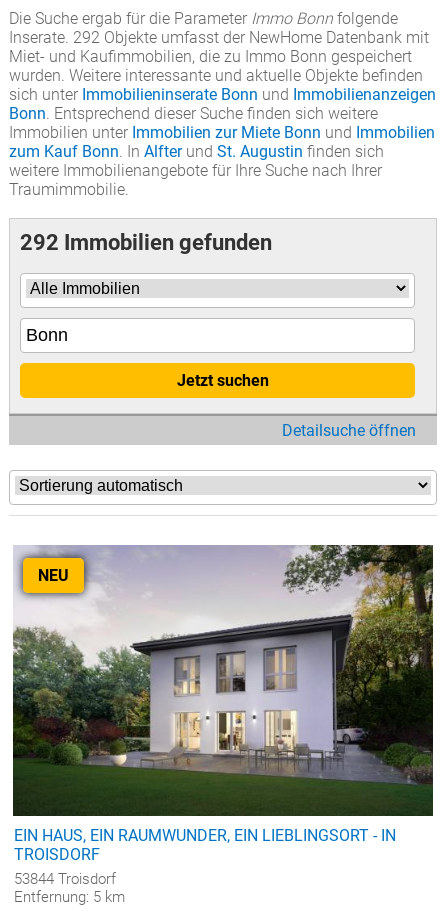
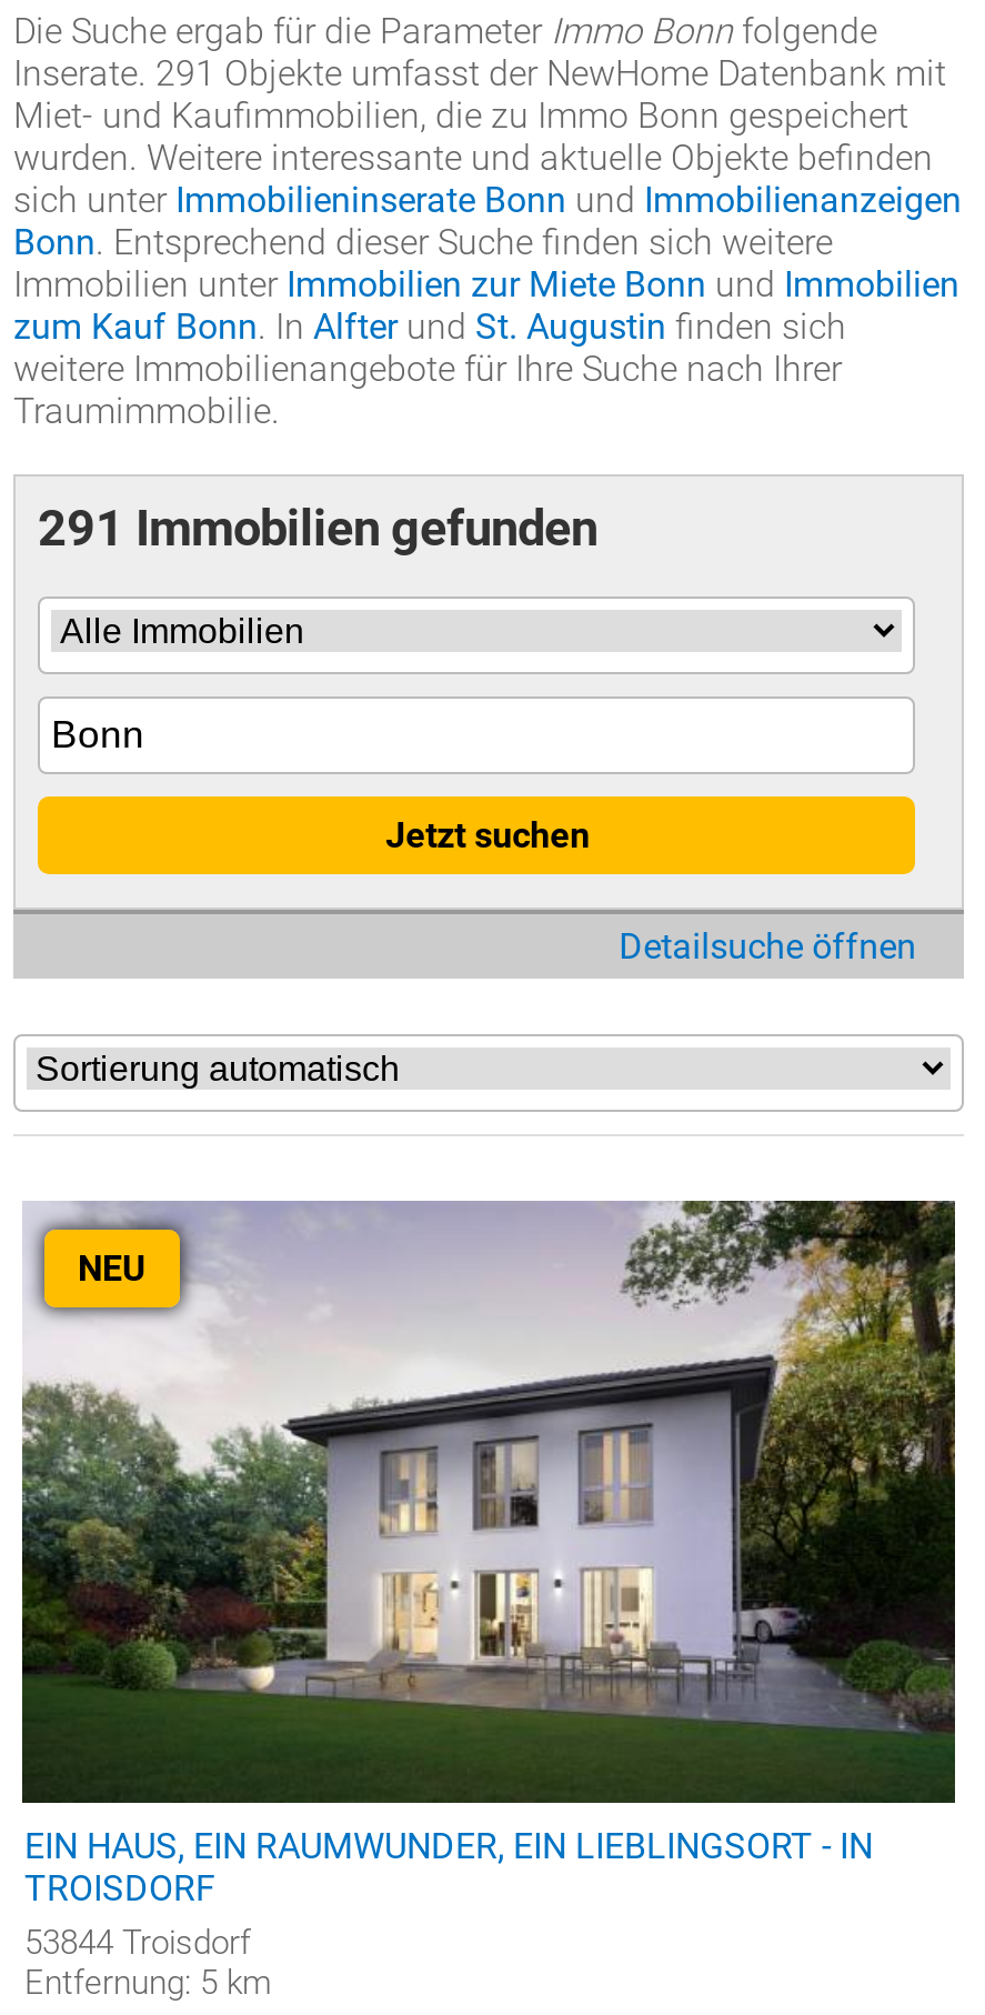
[9,28,429,47] Inserate. 292 Objekte umfasst der NewHome Datenbank mit -> [13,52,946,94] Inserate. 291 Objekte umfasst der NewHome Datenbank mit
[20,229,272,255] 292 Immobilien gefunden -> [38,499,597,556] 291 Immobilien gefunden

